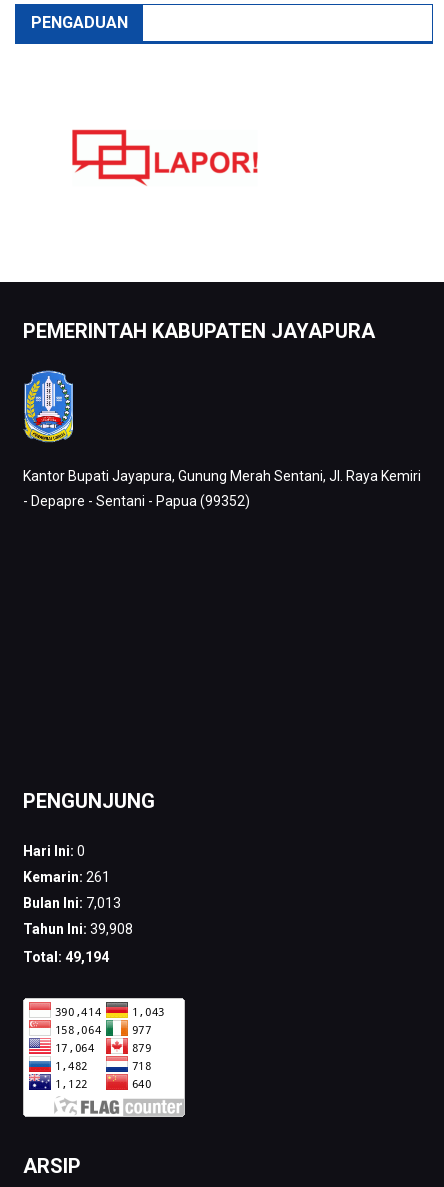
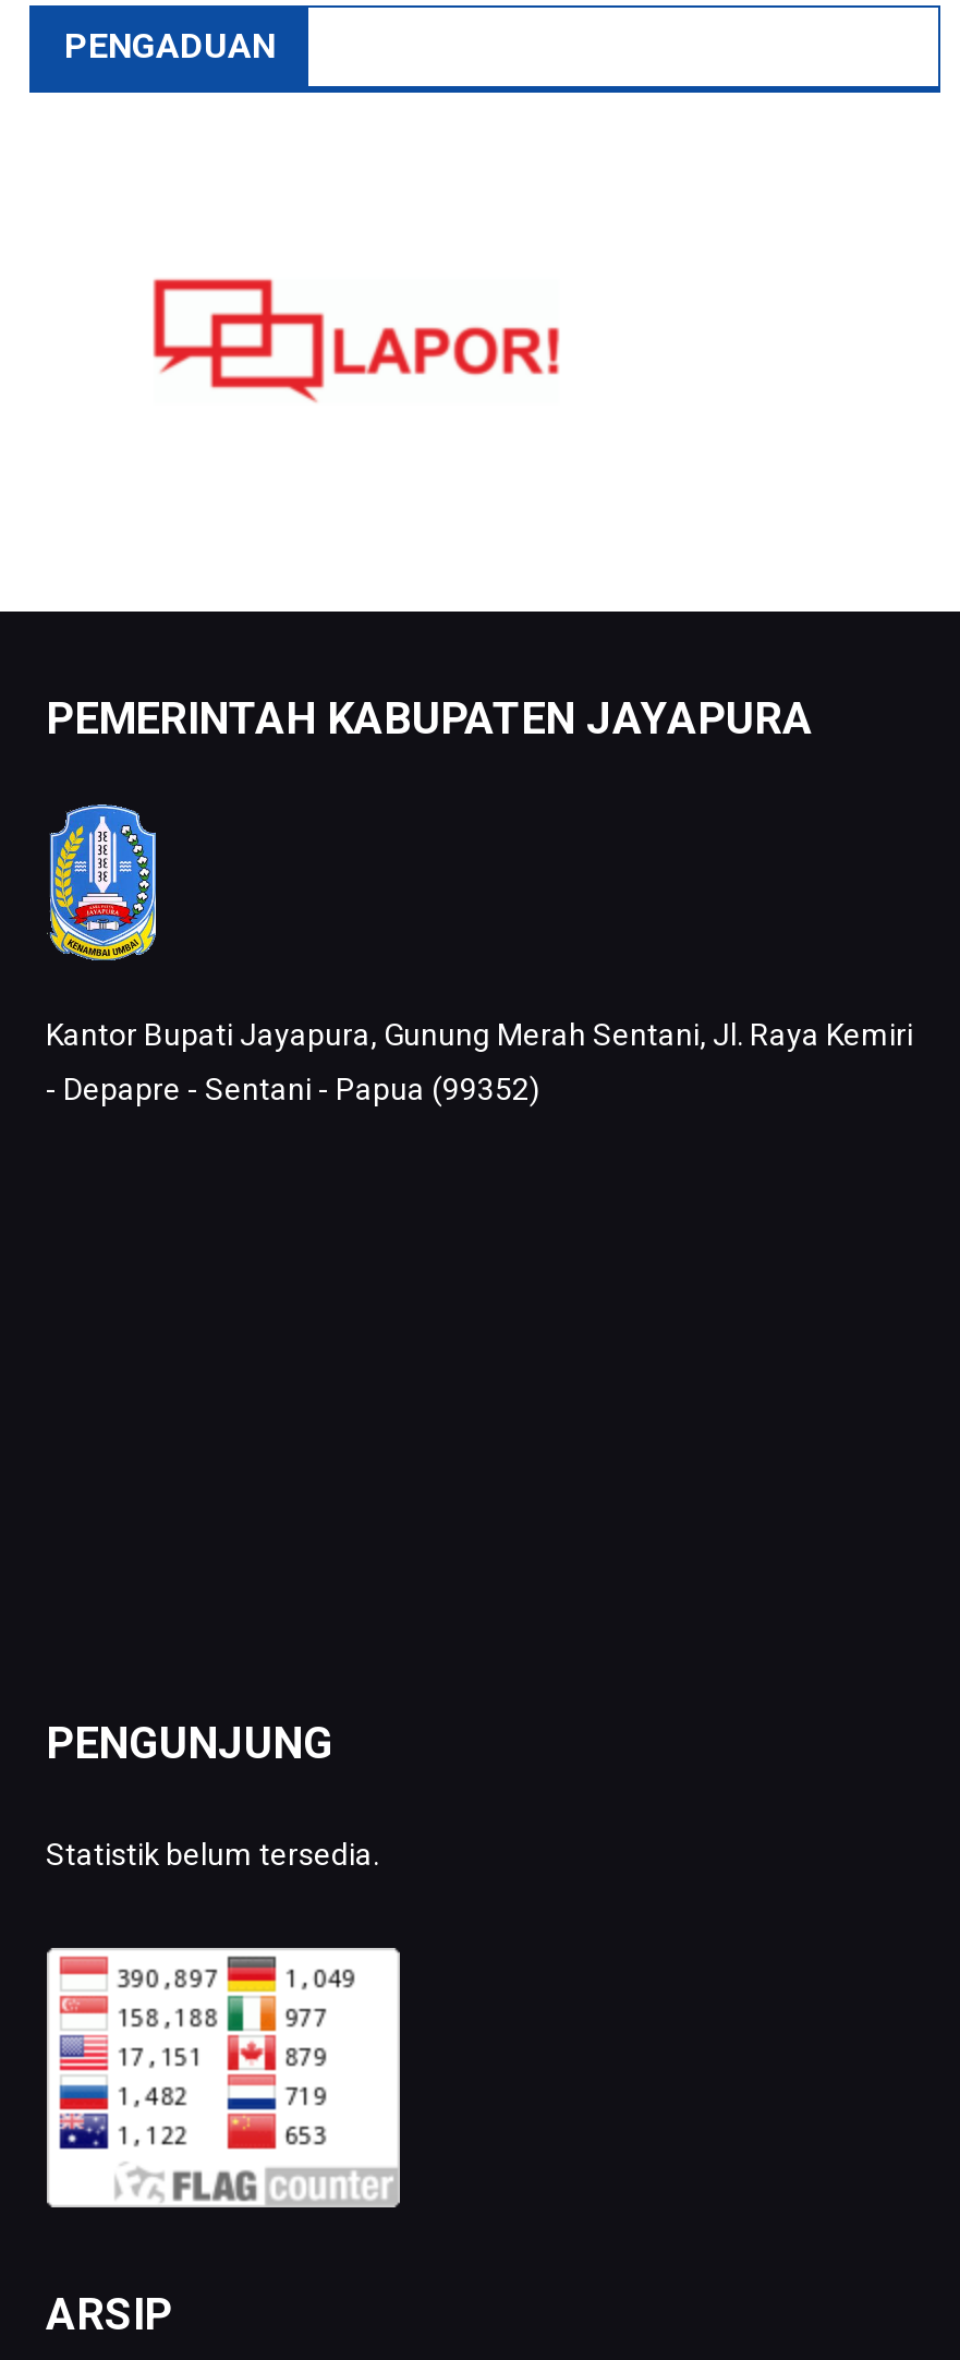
[22,843,132,965] Hari Ini: 0 | Kemarin: 261 | Bulan Ini: 7,013 | Tahun Ini: 39,908 | Total: 49,194 -> [46,1836,379,1871] Statistik belum tersedia.

